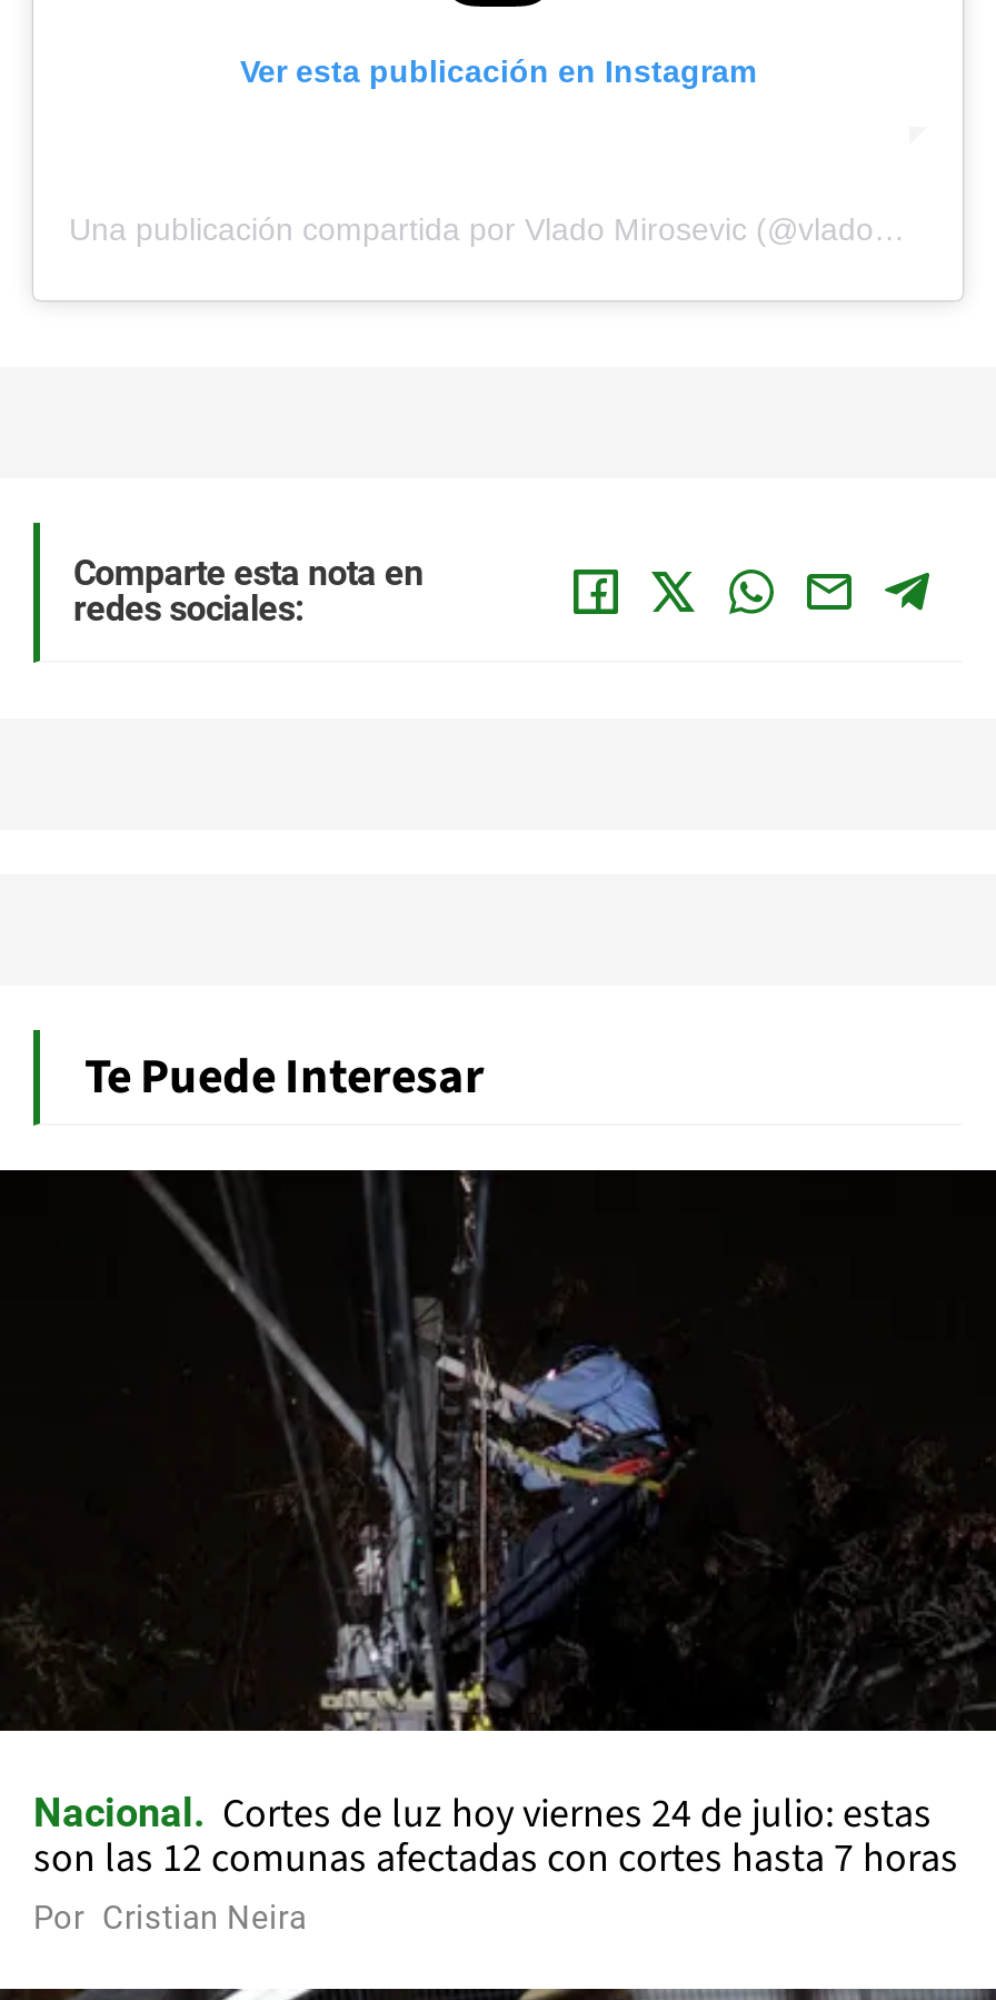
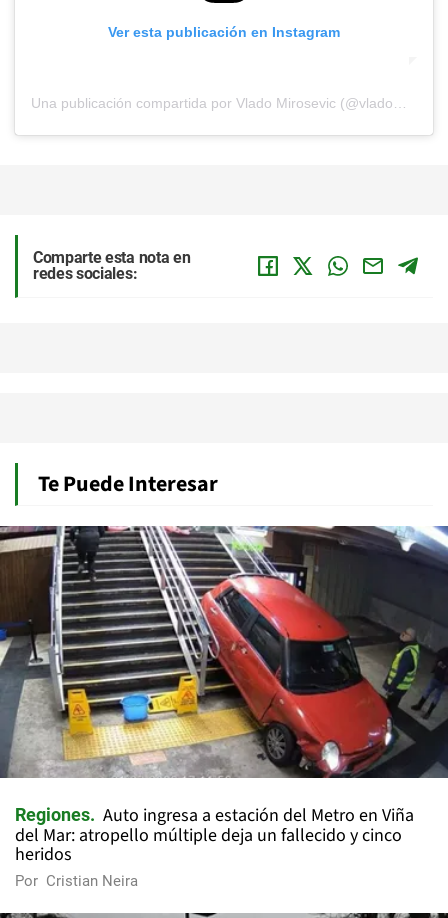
[7,1168,989,1887] [image] | Nacional | Cortes de luz hoy viernes 24 de julio: estas | son las 12 comunas afectadas con cortes hasta 7 horas -> [3,525,445,867] [image] | Regiones | Auto ingresa a estación del Metro en Viña | del Mar: atropello múltiple deja un fallecido y cinco | heridos

